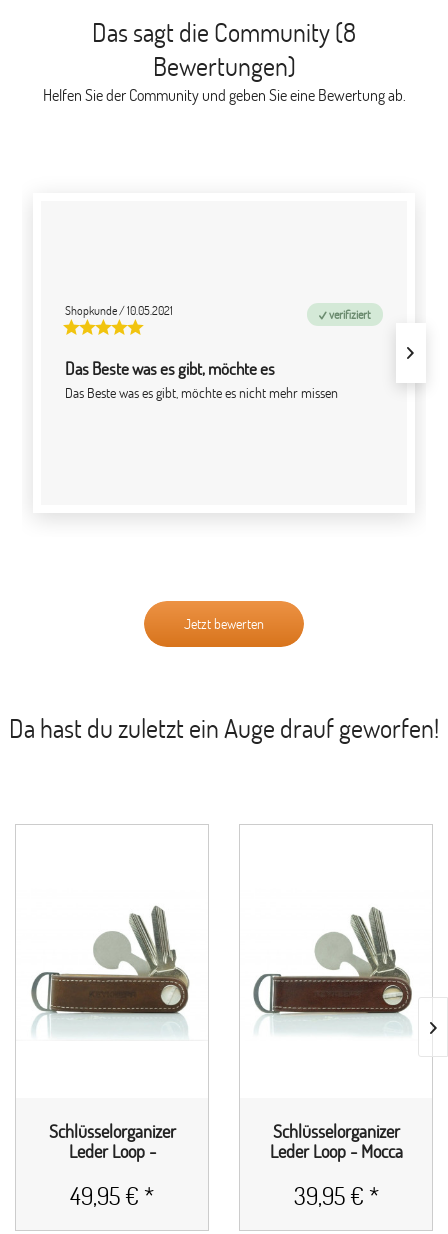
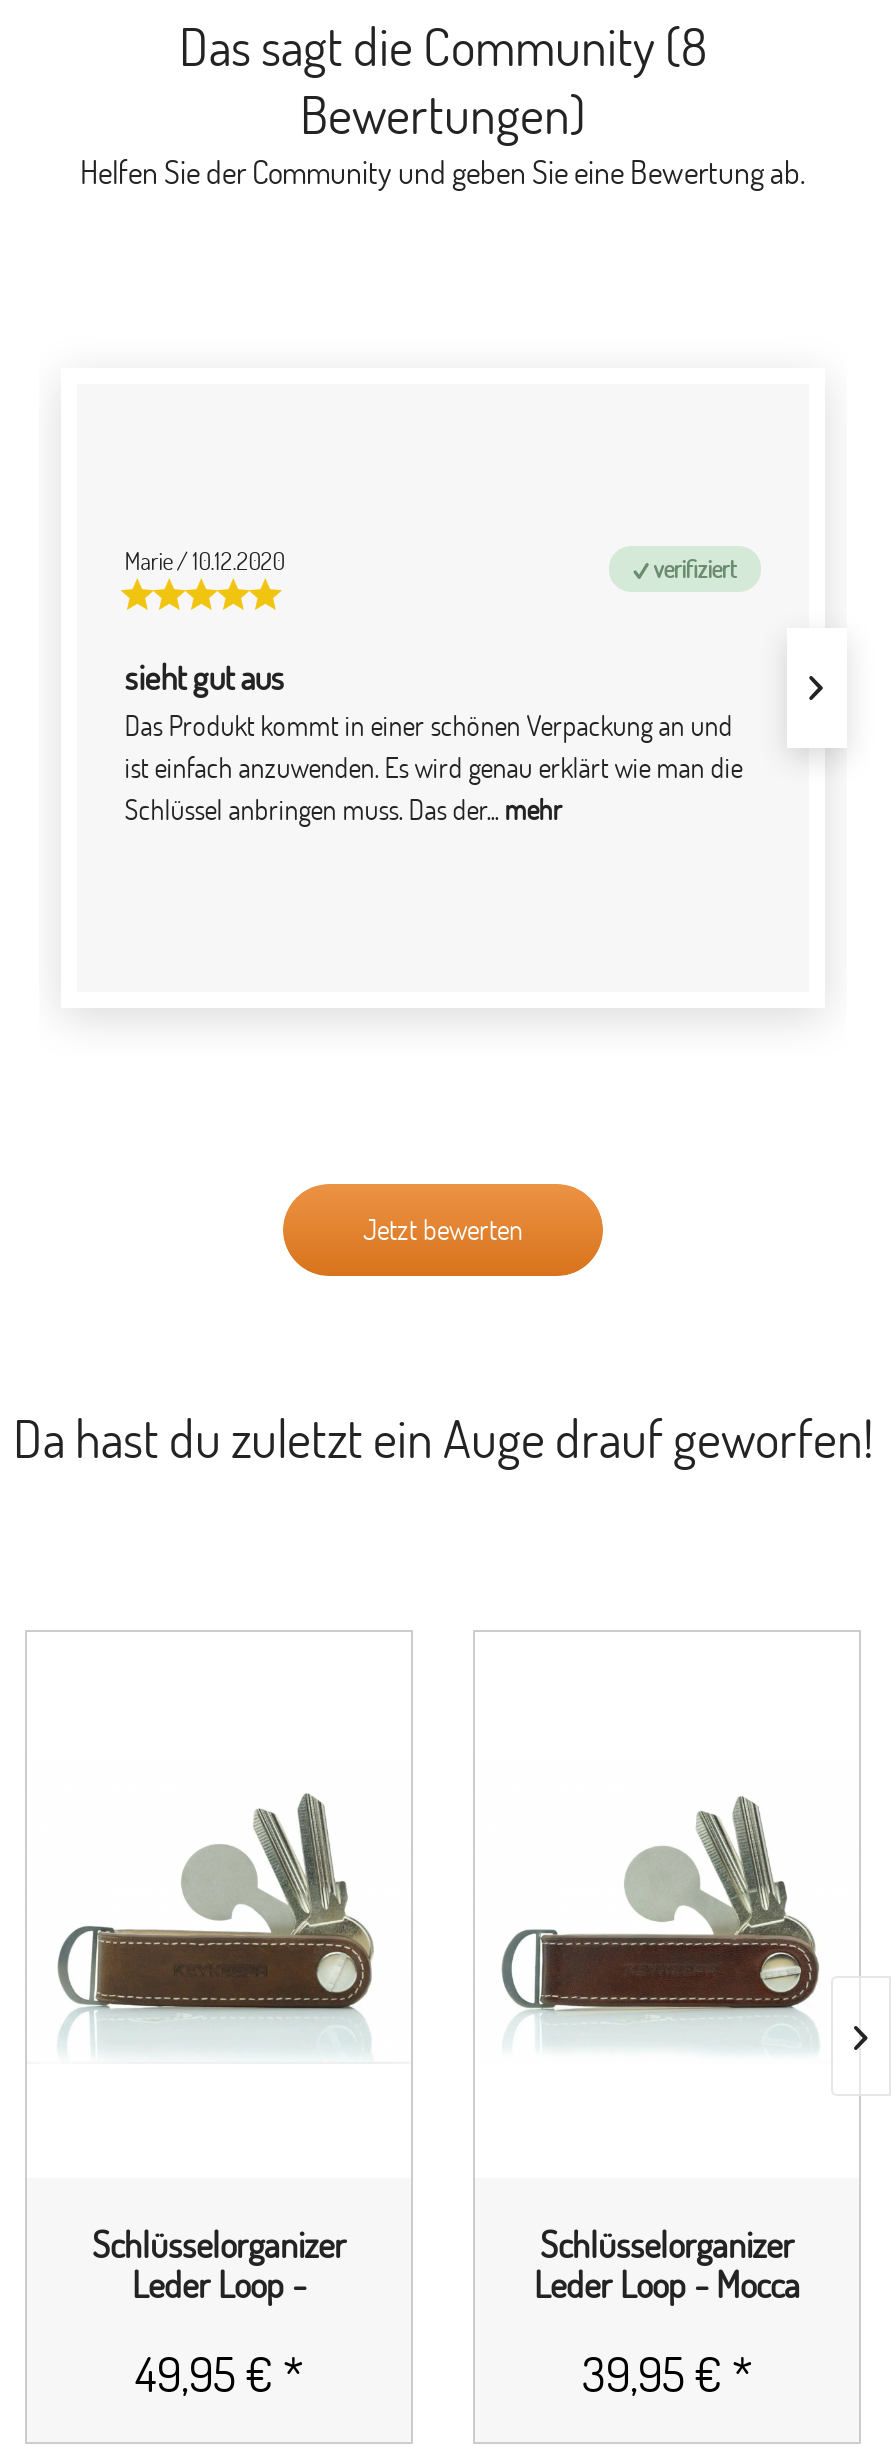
[65,302,173,317] Shopkunde/ 10.05.2021 -> [125,545,285,575] Marie/ 10.12.2020
moved [327,306,371,321] -> [649,553,737,583]: verifiziert
[65,357,338,401] Das Beste was es gibt, möchte es | Das Beste was es gibt, möchte es nicht mehr missen -> [125,655,743,827] sieht gut aus | Das Produkt kommt in einer schönen Verpackung an und | ist einfach anzuwenden. Es wird genau erklärt wie man die | Schlüssel anbringen muss. Das der... mehr

